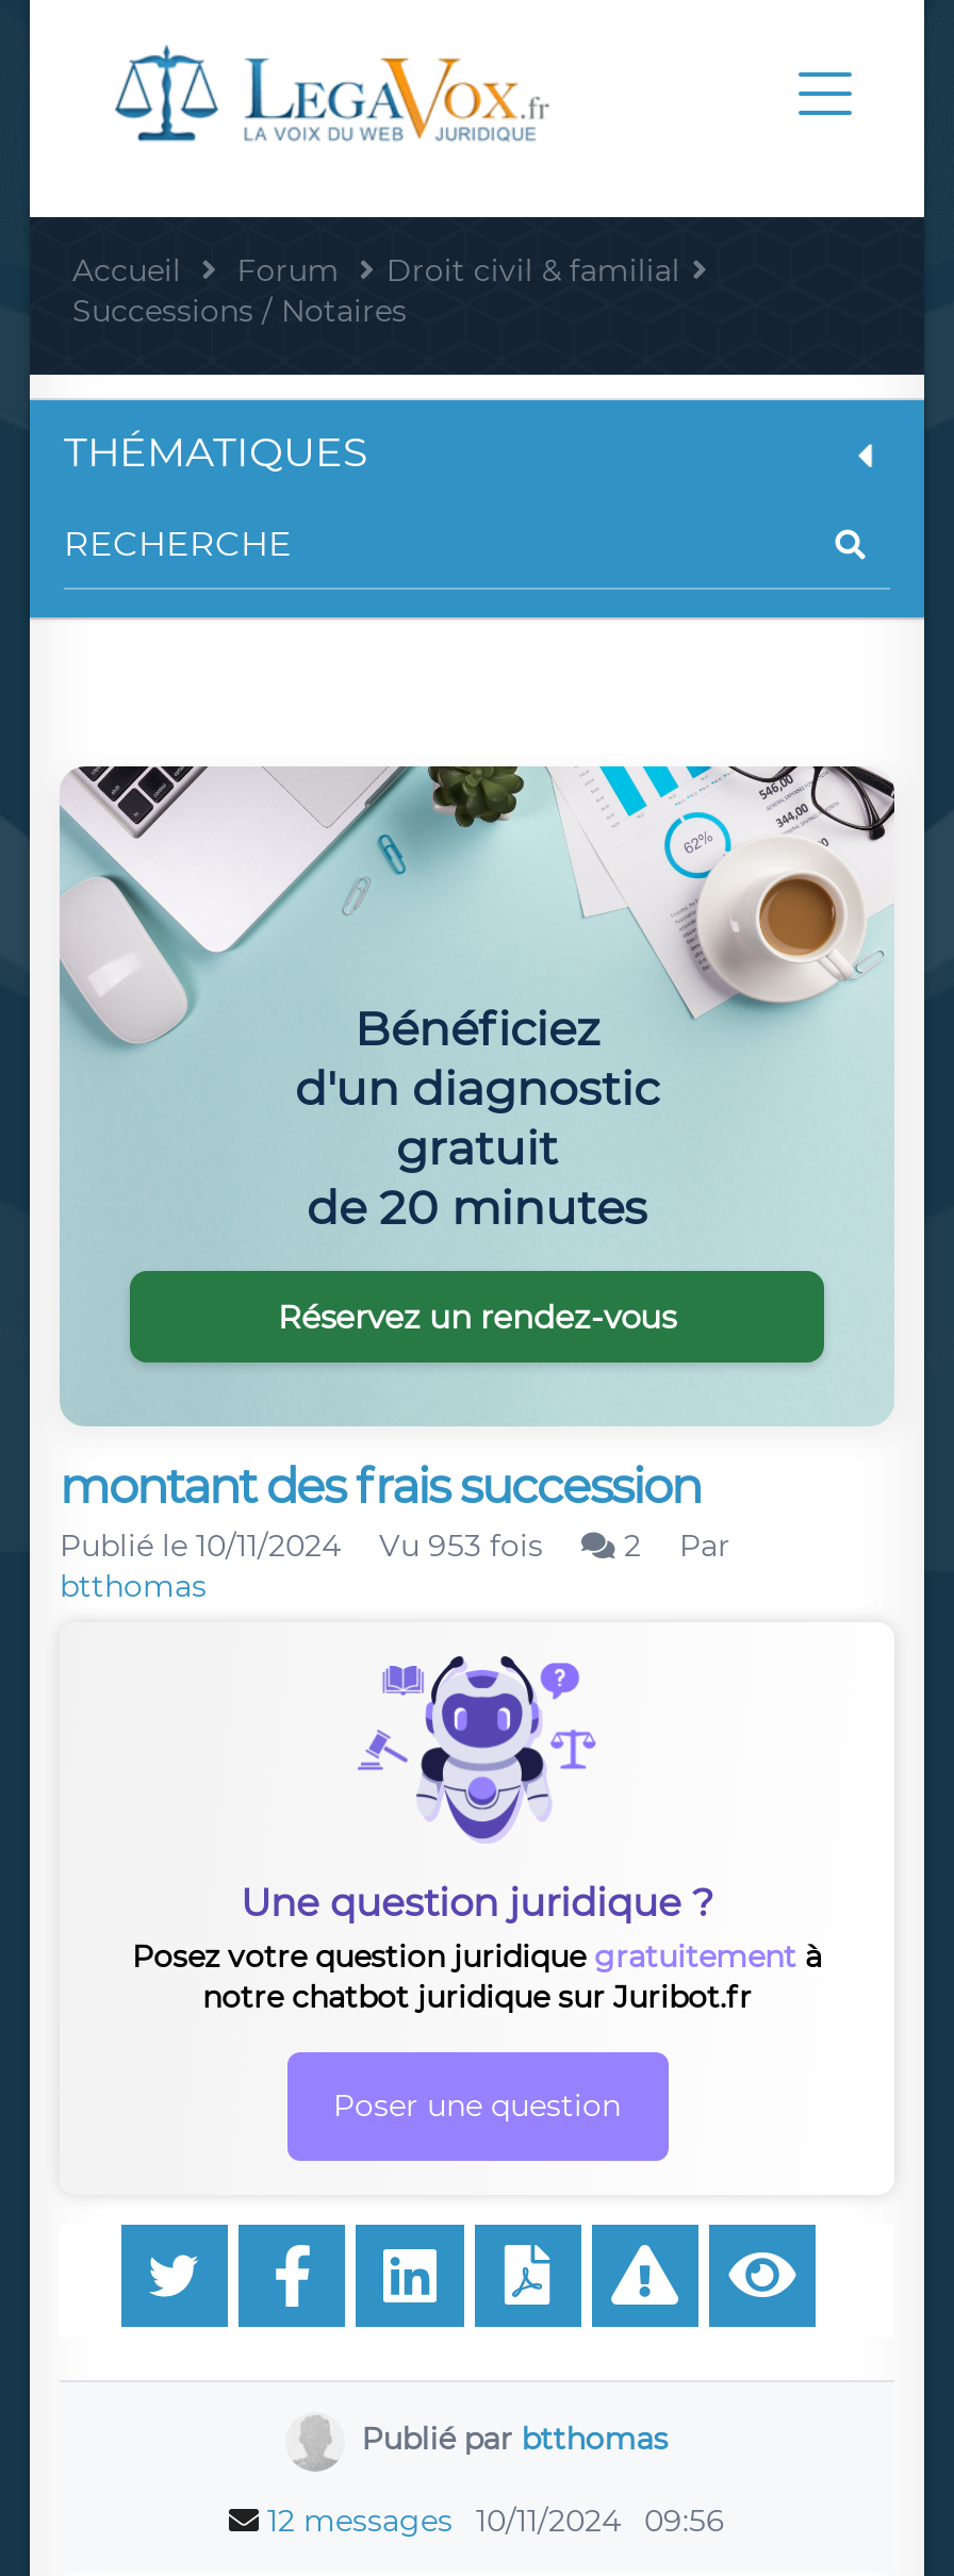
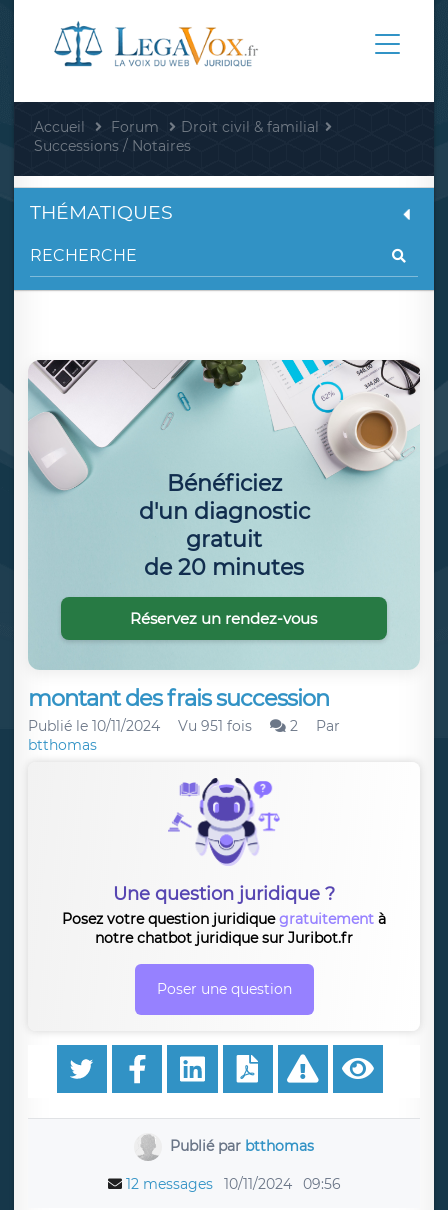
[60,1526,730,1565] Publié le 10/11/2024 Vu 953 fois 2 Par -> [28,717,340,735] Publié le 10/11/2024 Vu 951 fois 2 Par

